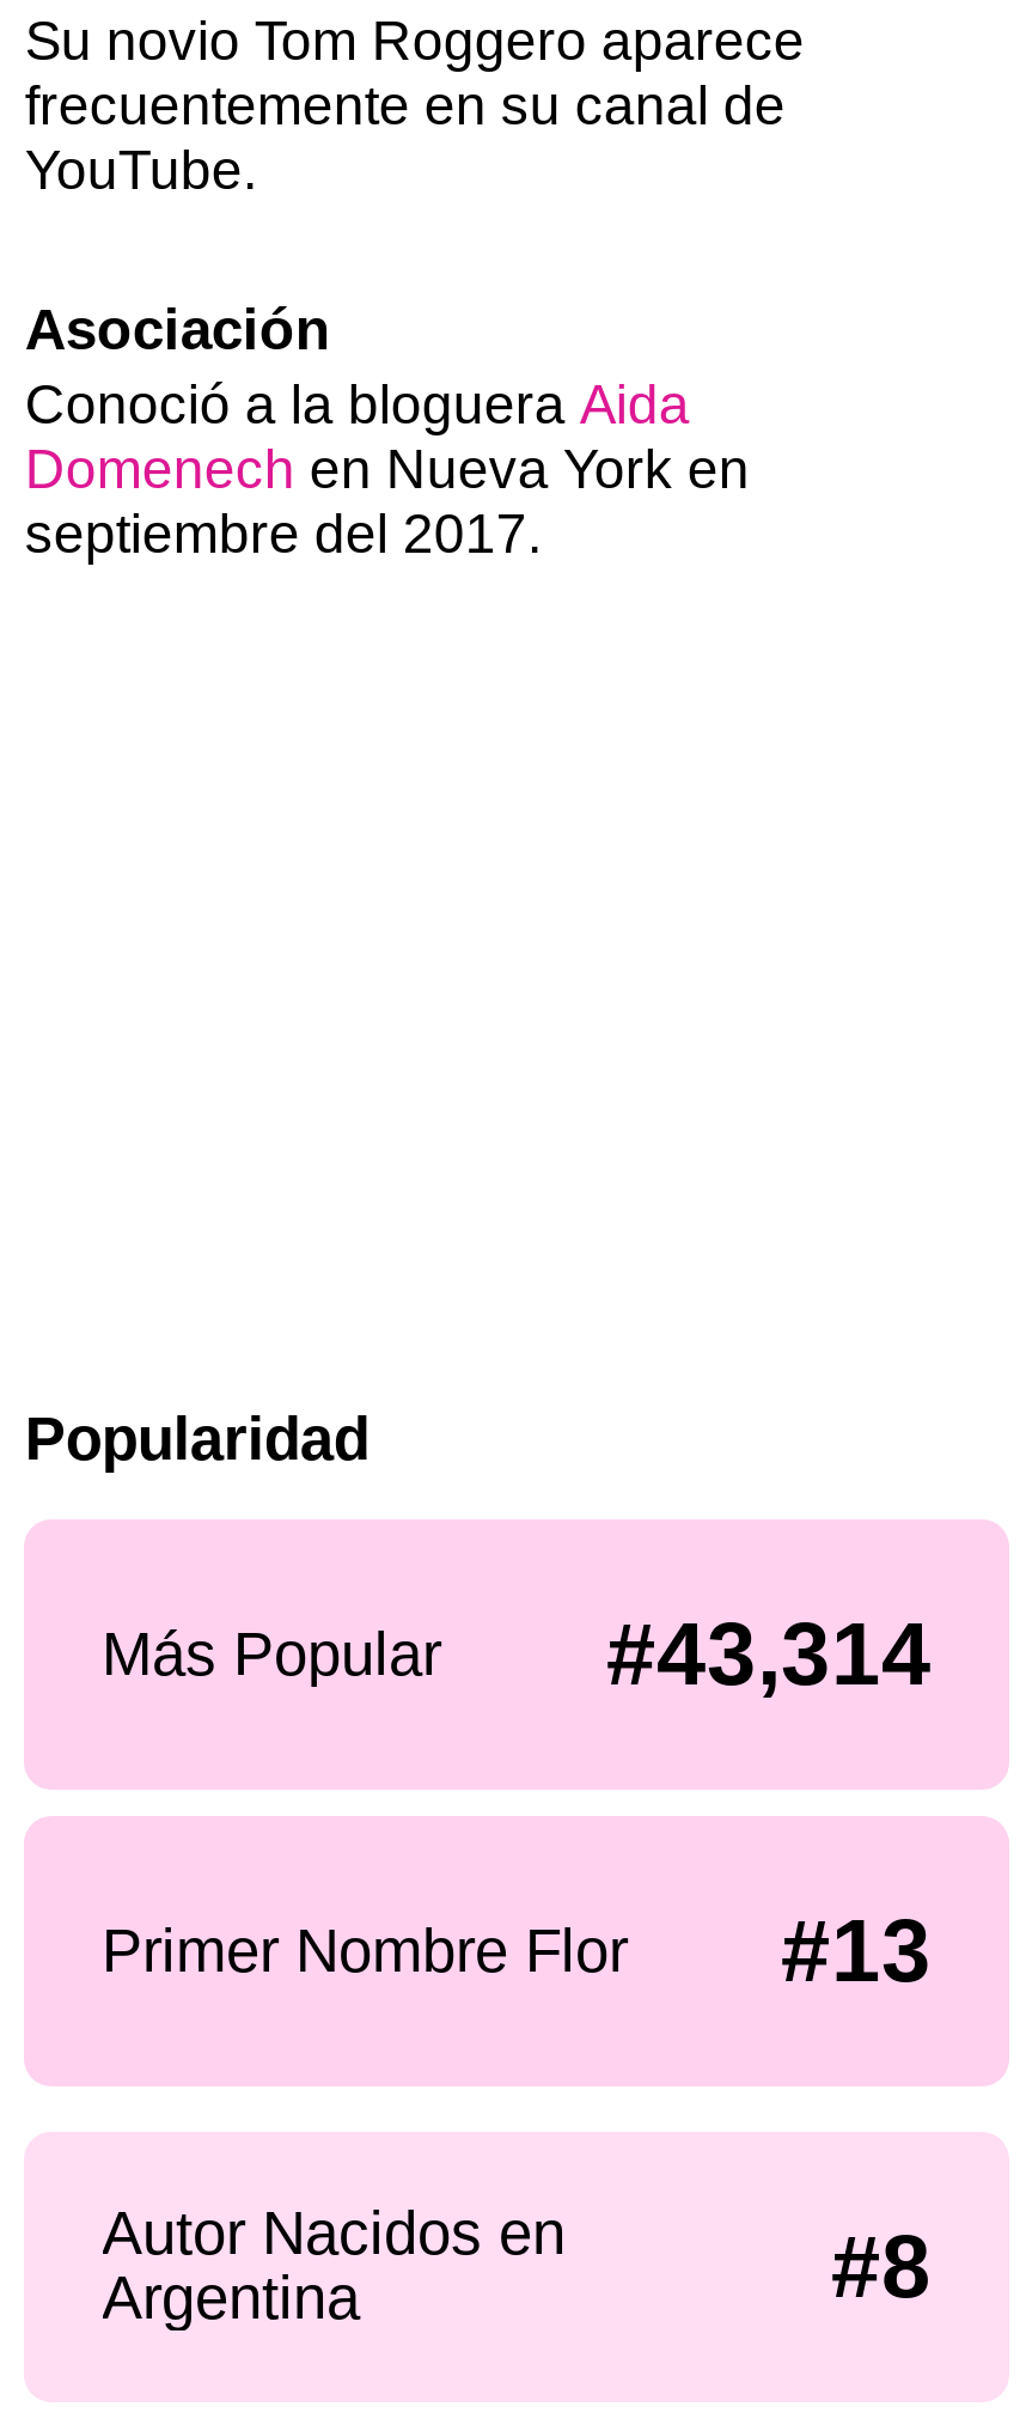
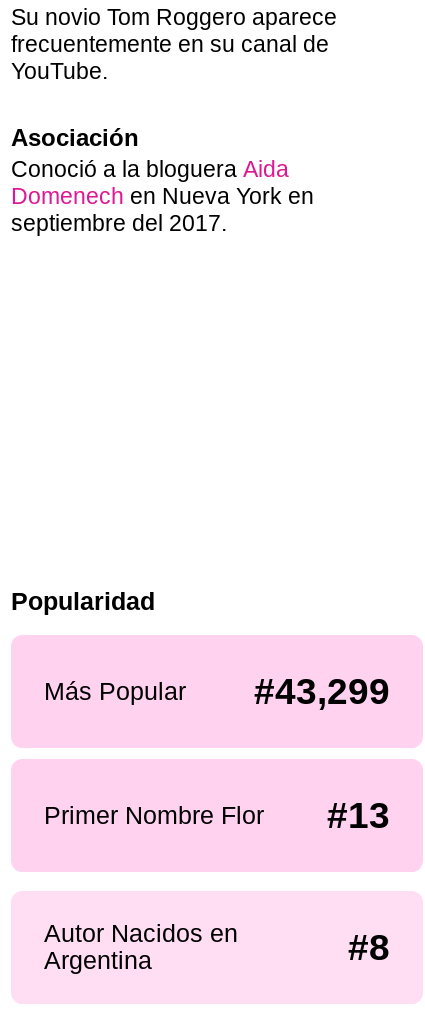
[606,1605,932,1703] #43,314 -> [254,671,390,712] #43,299

